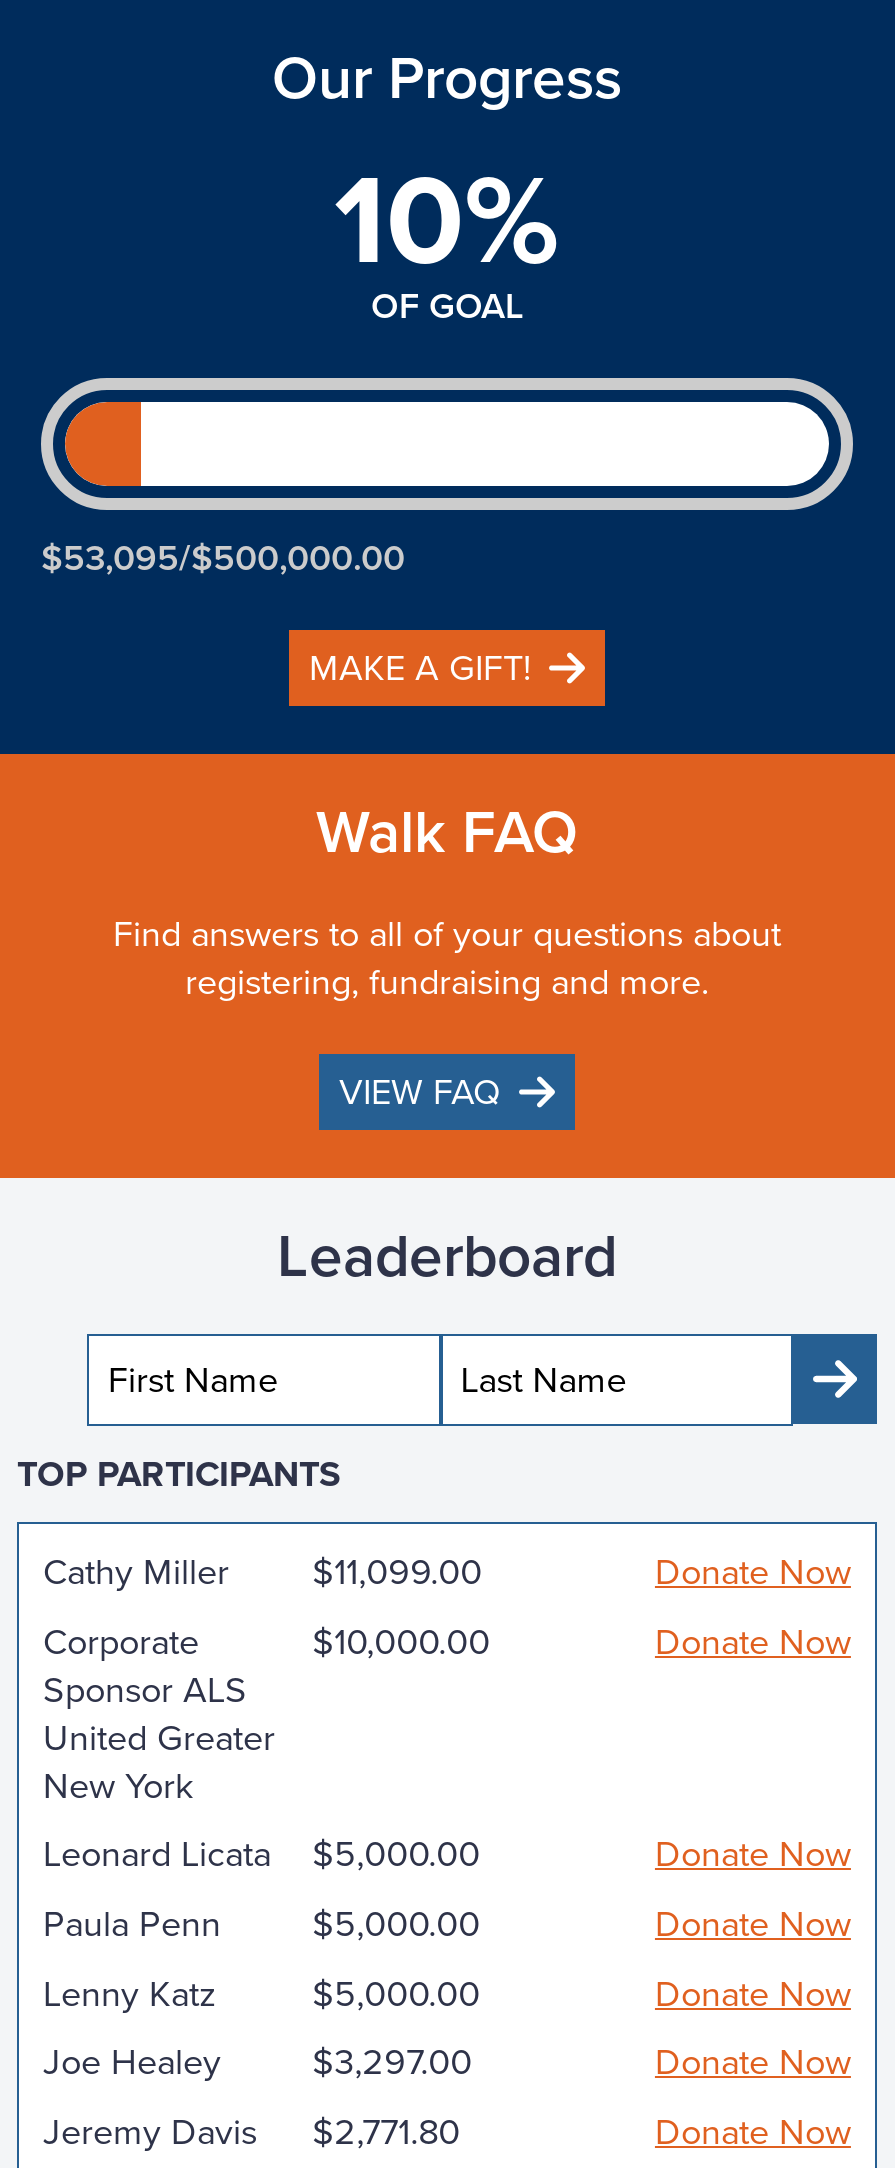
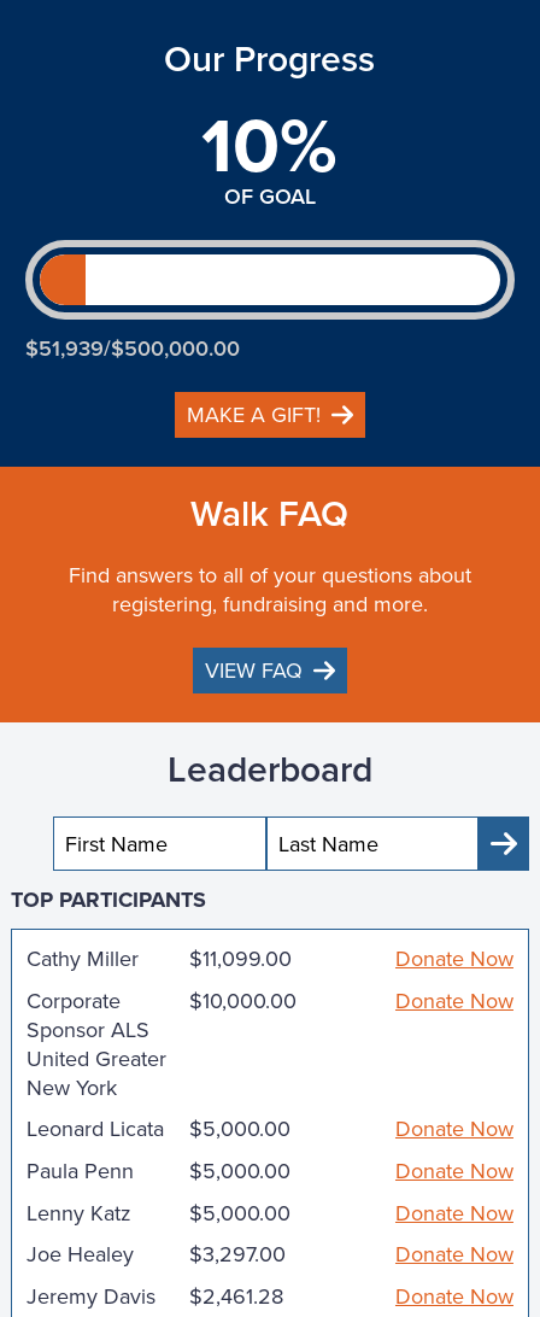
[41,533,405,585] $53,095/$500,000.00 -> [25,333,240,364] $51,939/$500,000.00
[43,2106,460,2158] Jeremy Davis $2,771.80 -> [27,1281,283,1311] Jeremy Davis $2,461.28

